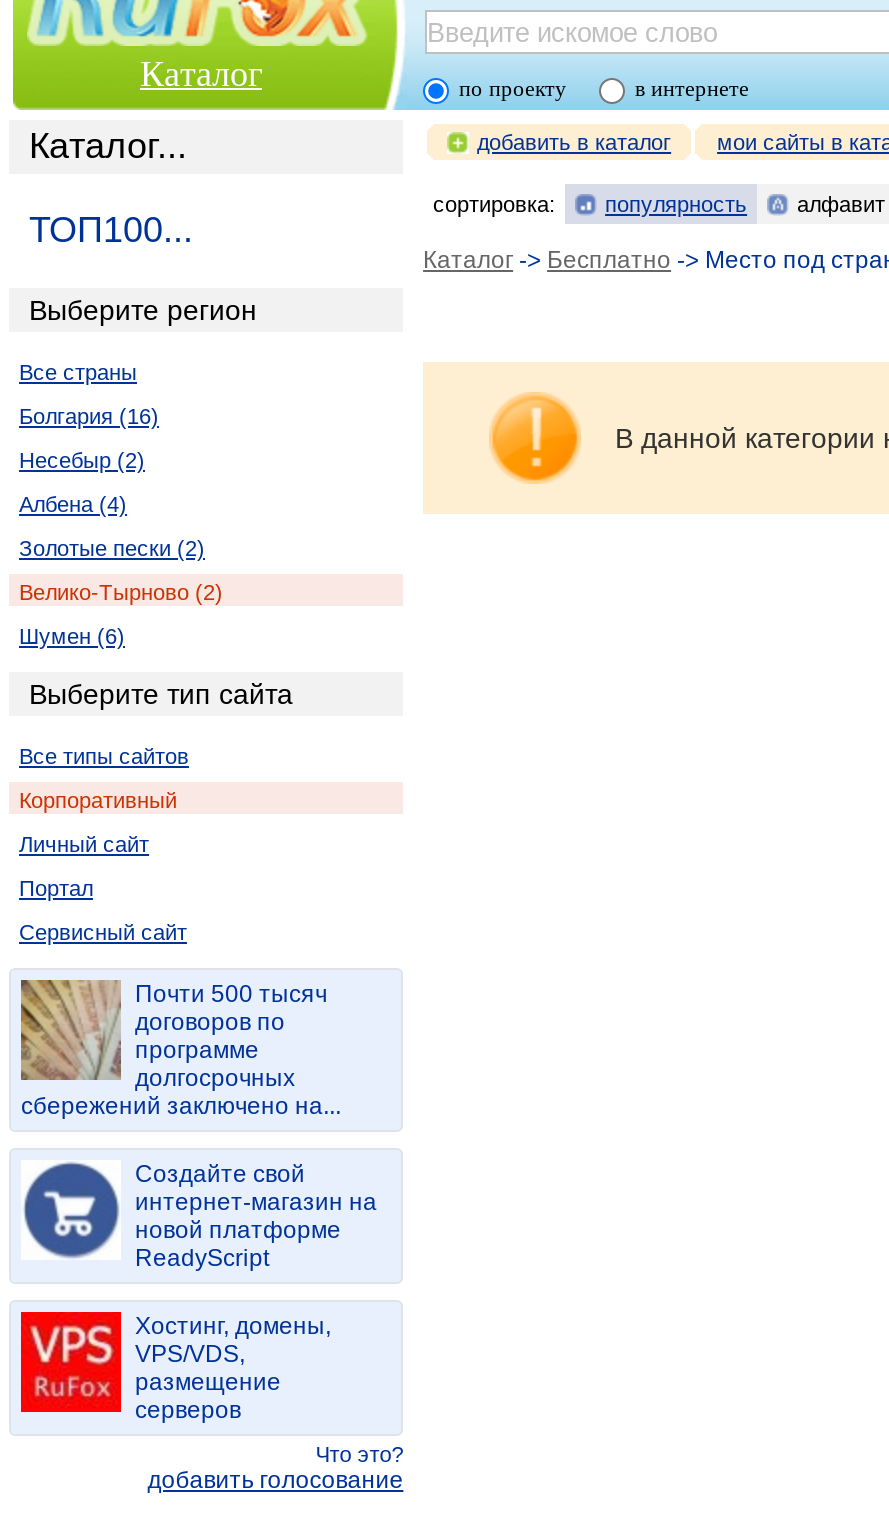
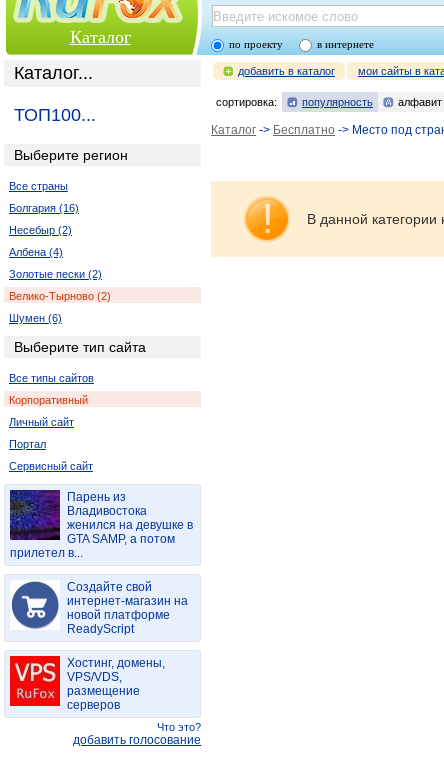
[19,978,341,1120] [image] | Почти 500 тысяч | договоров по | программе | долгосрочных | сбережений заключено на... -> [9,489,193,560] [image] | Парень из | Владивостока | женился на девушке в | GTA SAMP, а потом | прилетел в...

